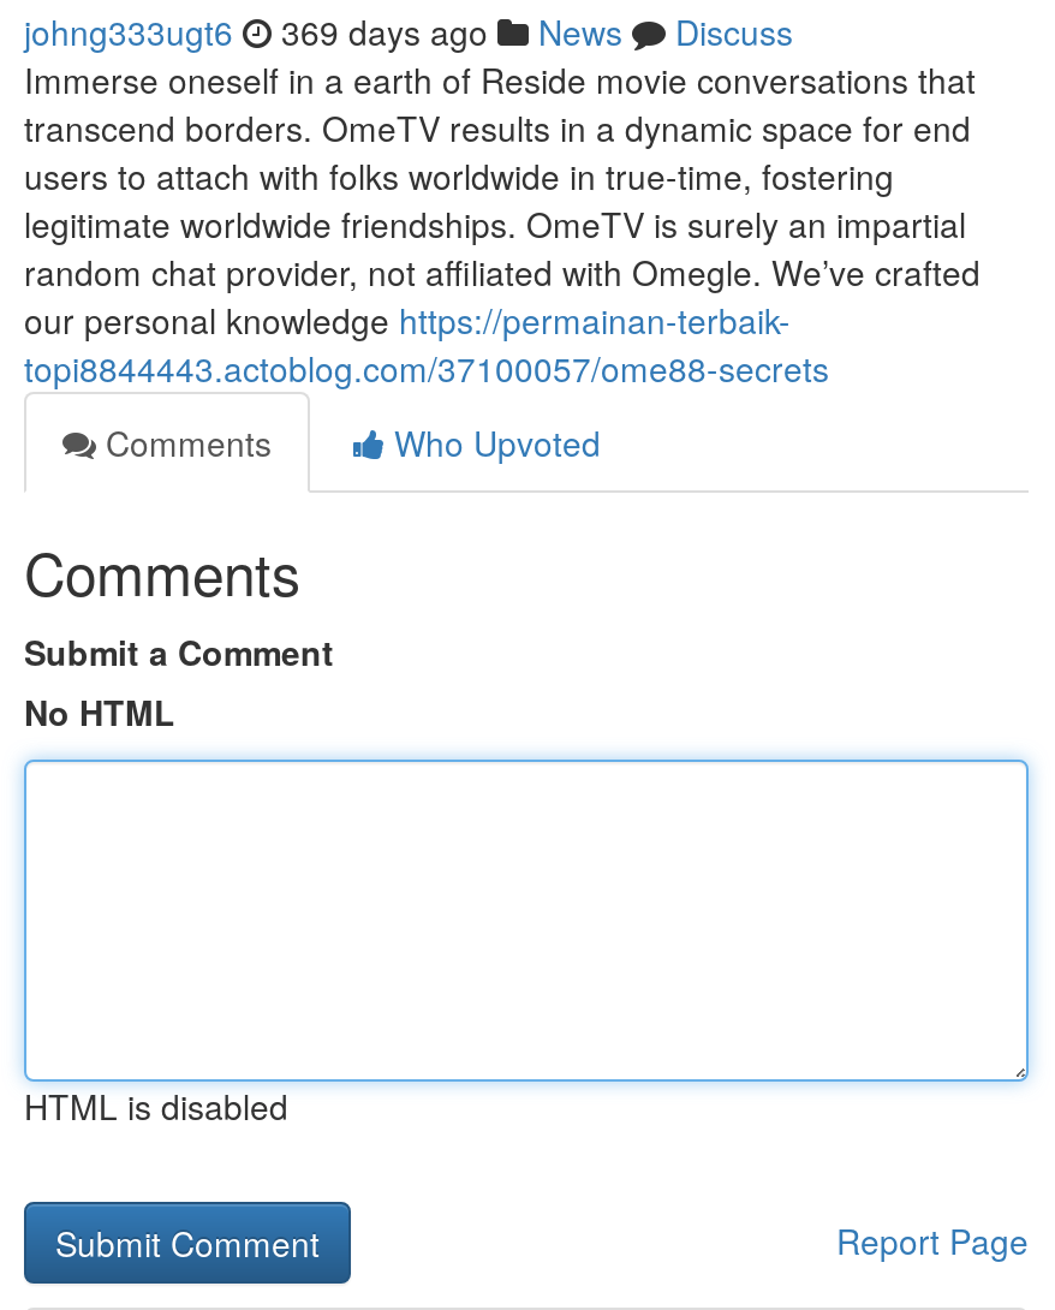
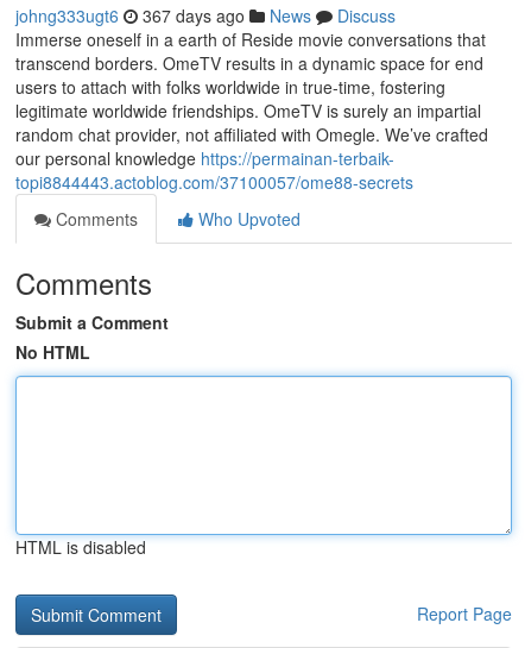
[24,7,793,55] johng333ugt6 369 days ago News Discuss -> [15,4,396,27] johng333ugt6 367 days ago News Discuss

